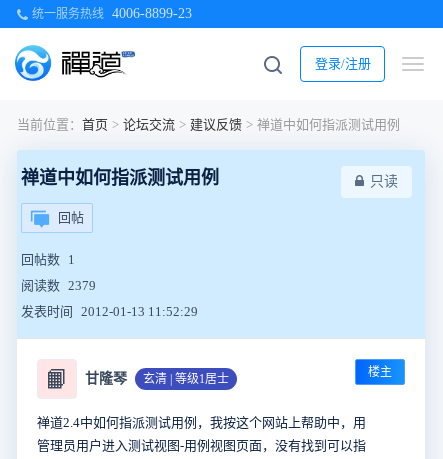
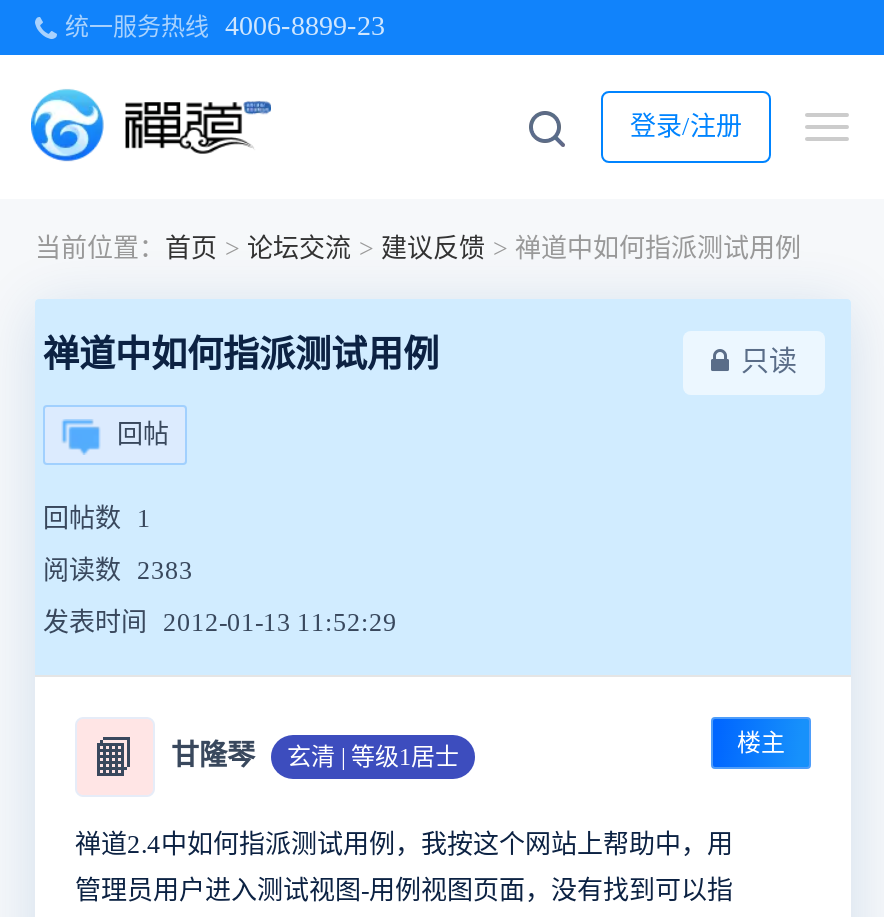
[21,278,96,293] 阅读数 2379 -> [43,555,193,585] 阅读数 2383

